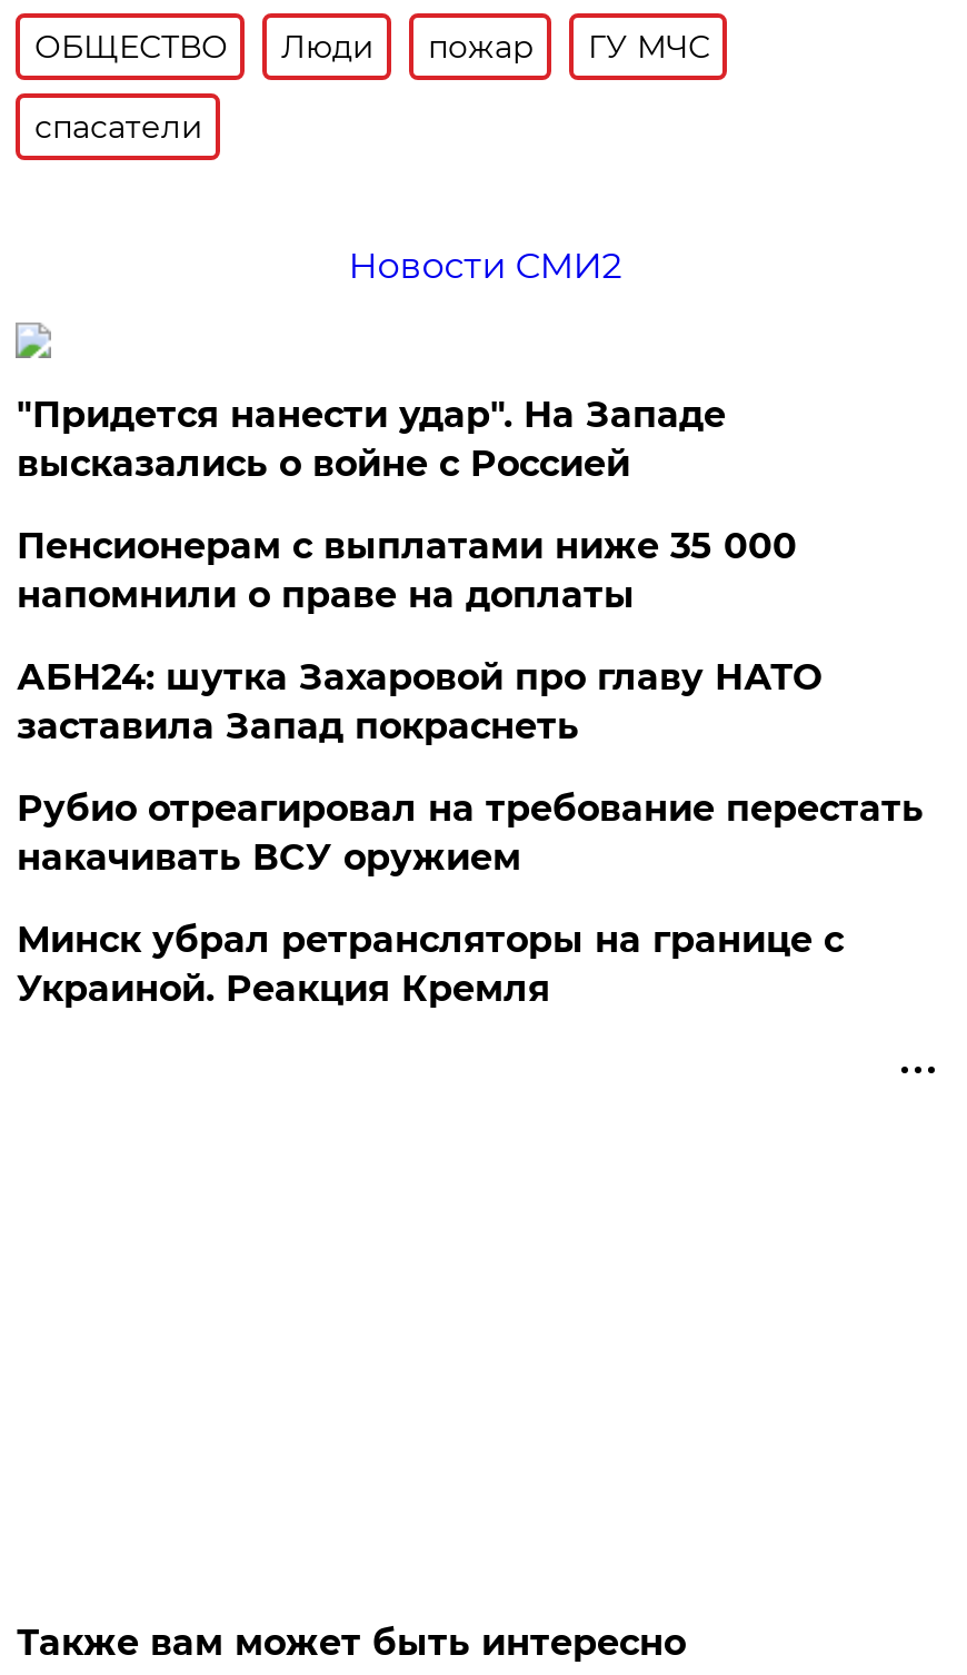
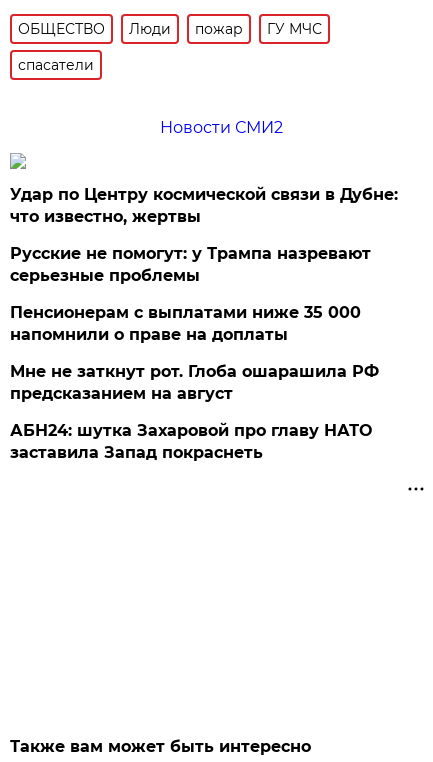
[16,394,726,485] "Придется нанести удар". На Западе | высказались о войне с Россией -> [10,185,398,285] Удар по Центру космической связи в Дубне: | что известно, жертвы | Русские не помогут: у Трампа назревают | серьезные проблемы
moved [16,525,797,616] -> [10,303,361,344]: Пенсионерам с выплатами ниже 35 000 | напомнили о праве на доплаты
none -> [10,362,379,403] Мне не заткнут рот. Глоба ошарашила РФ | предсказанием на август
moved [16,656,821,747] -> [10,421,372,462]: АБН24: шутка Захаровой про главу НАТО | заставила Запад покраснеть
[16,787,923,1010] Рубио отреагировал на требование перестать | накачивать ВСУ оружием | Минск убрал ретрансляторы на границе с | Украиной. Реакция Кремля -> none

